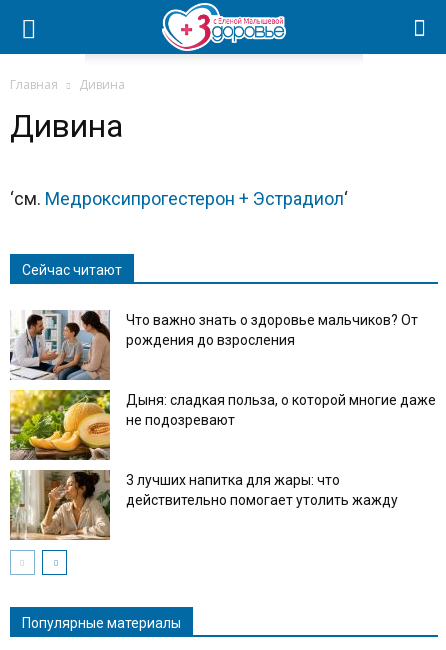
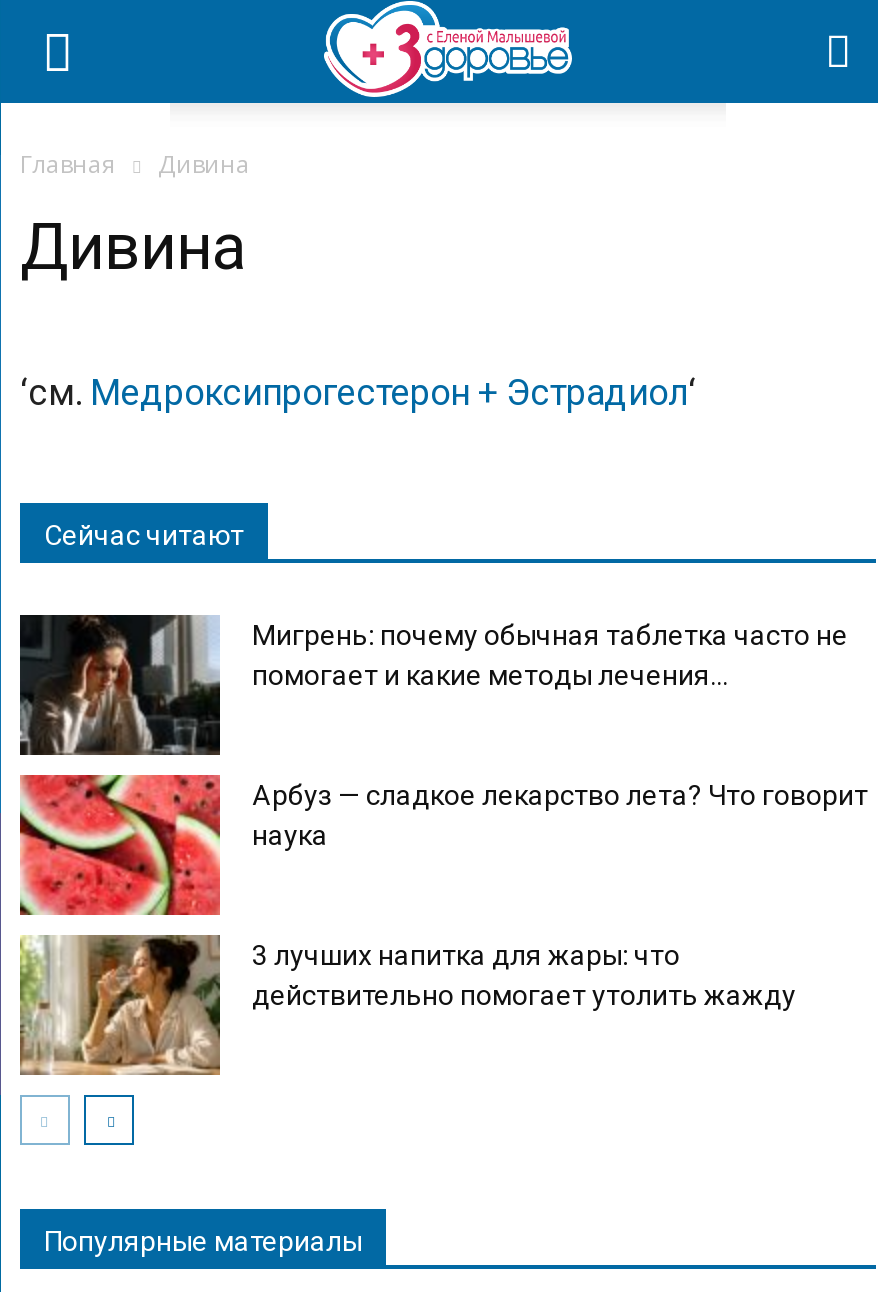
[10,309,418,380] [image] | Что важно знать о здоровье мальчиков? От | рождения до взросления -> [18,613,848,757] [image] | Мигрень: почему обычная таблетка часто не | помогает и какие методы лечения...
[9,389,436,461] [image] | Дыня: сладкая польза, о которой многие даже | не подозревают -> [18,773,868,917] [image] | Арбуз — сладкое лекарство лета? Что говорит | наука

